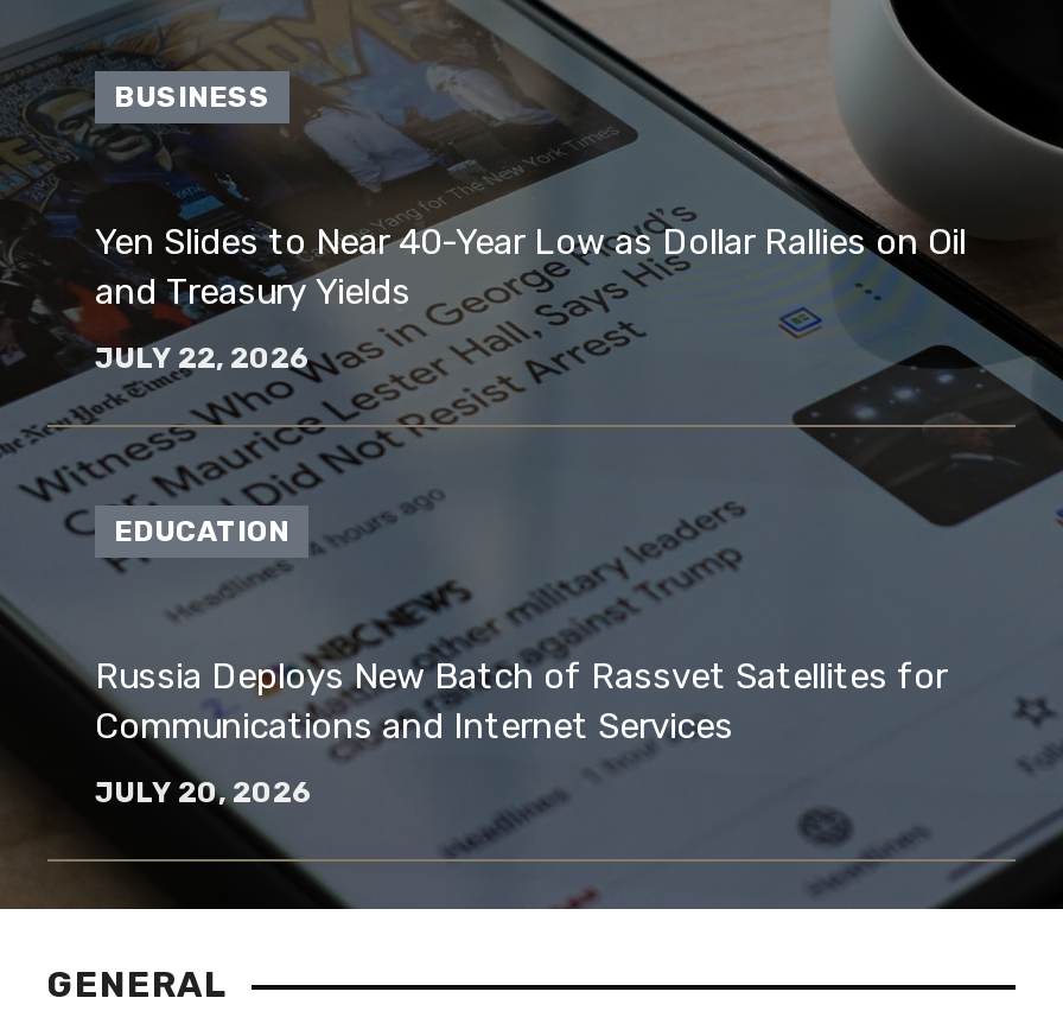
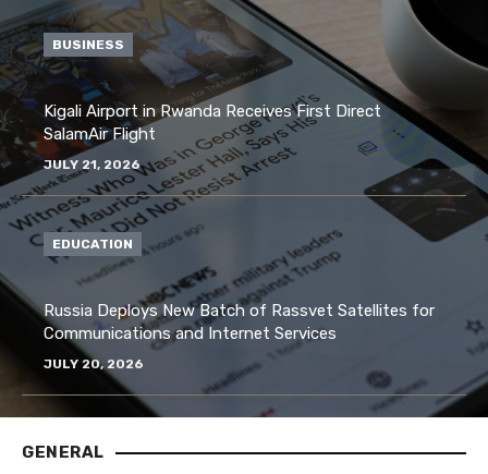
[95,221,966,313] Yen Slides to Near 40-Year Low as Dollar Rallies on Oil | and Treasury Yields -> [44,101,381,144] Kigali Airport in Rwanda Receives First Direct | SalamAir Flight
[95,342,311,375] JULY 22, 2026 -> [44,157,141,172] JULY 21, 2026

